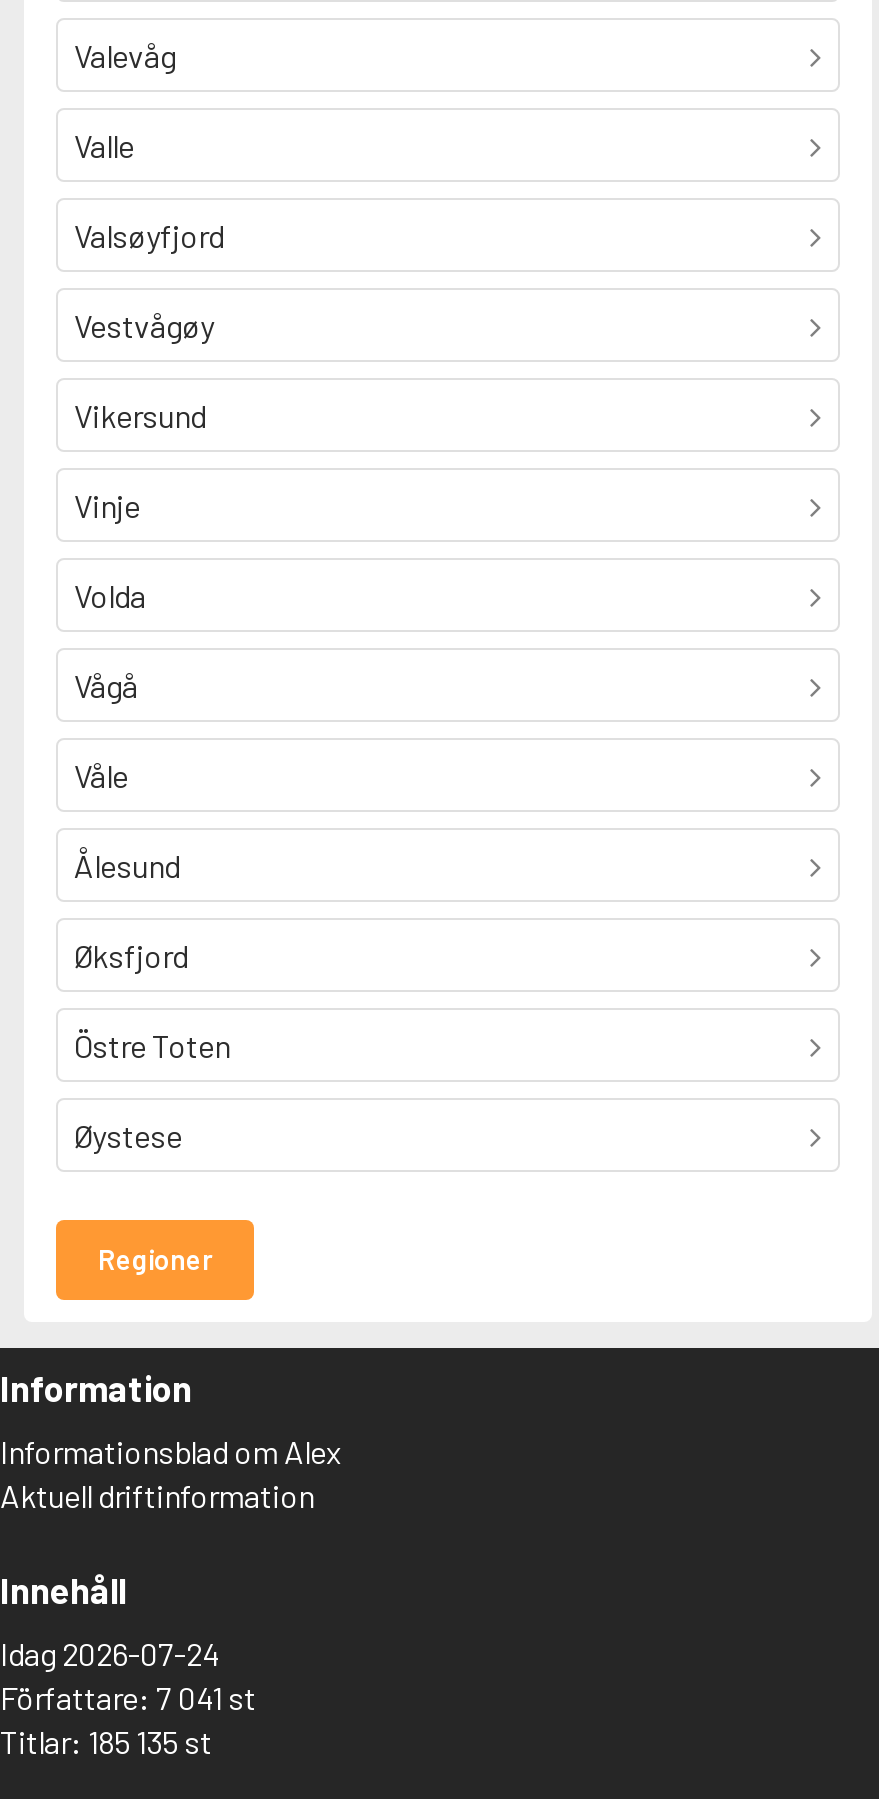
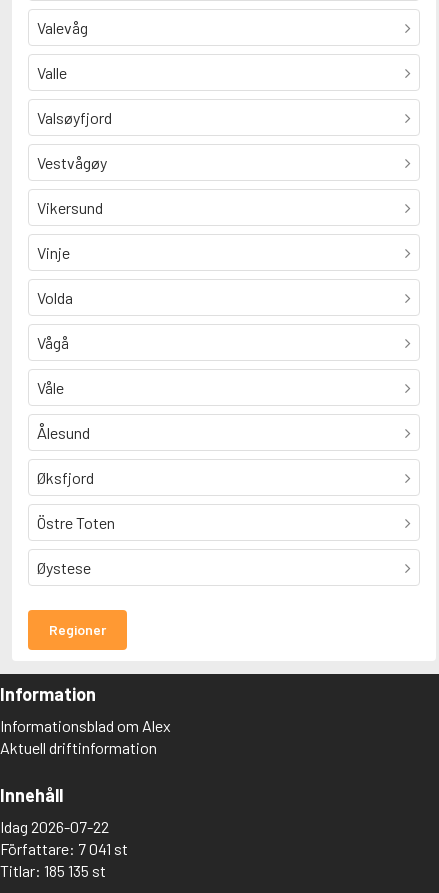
[0,1634,220,1672] Idag 2026-07-24 -> [0,817,109,836] Idag 2026-07-22

